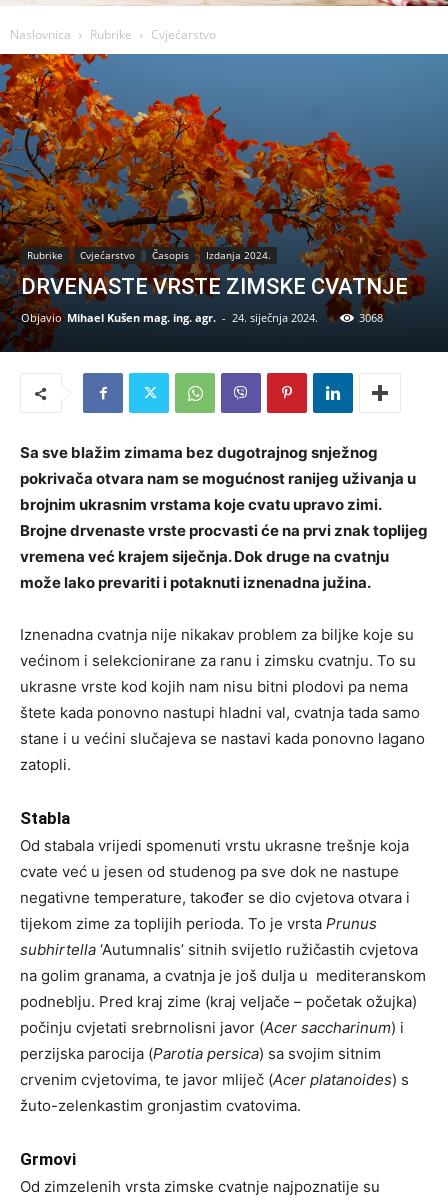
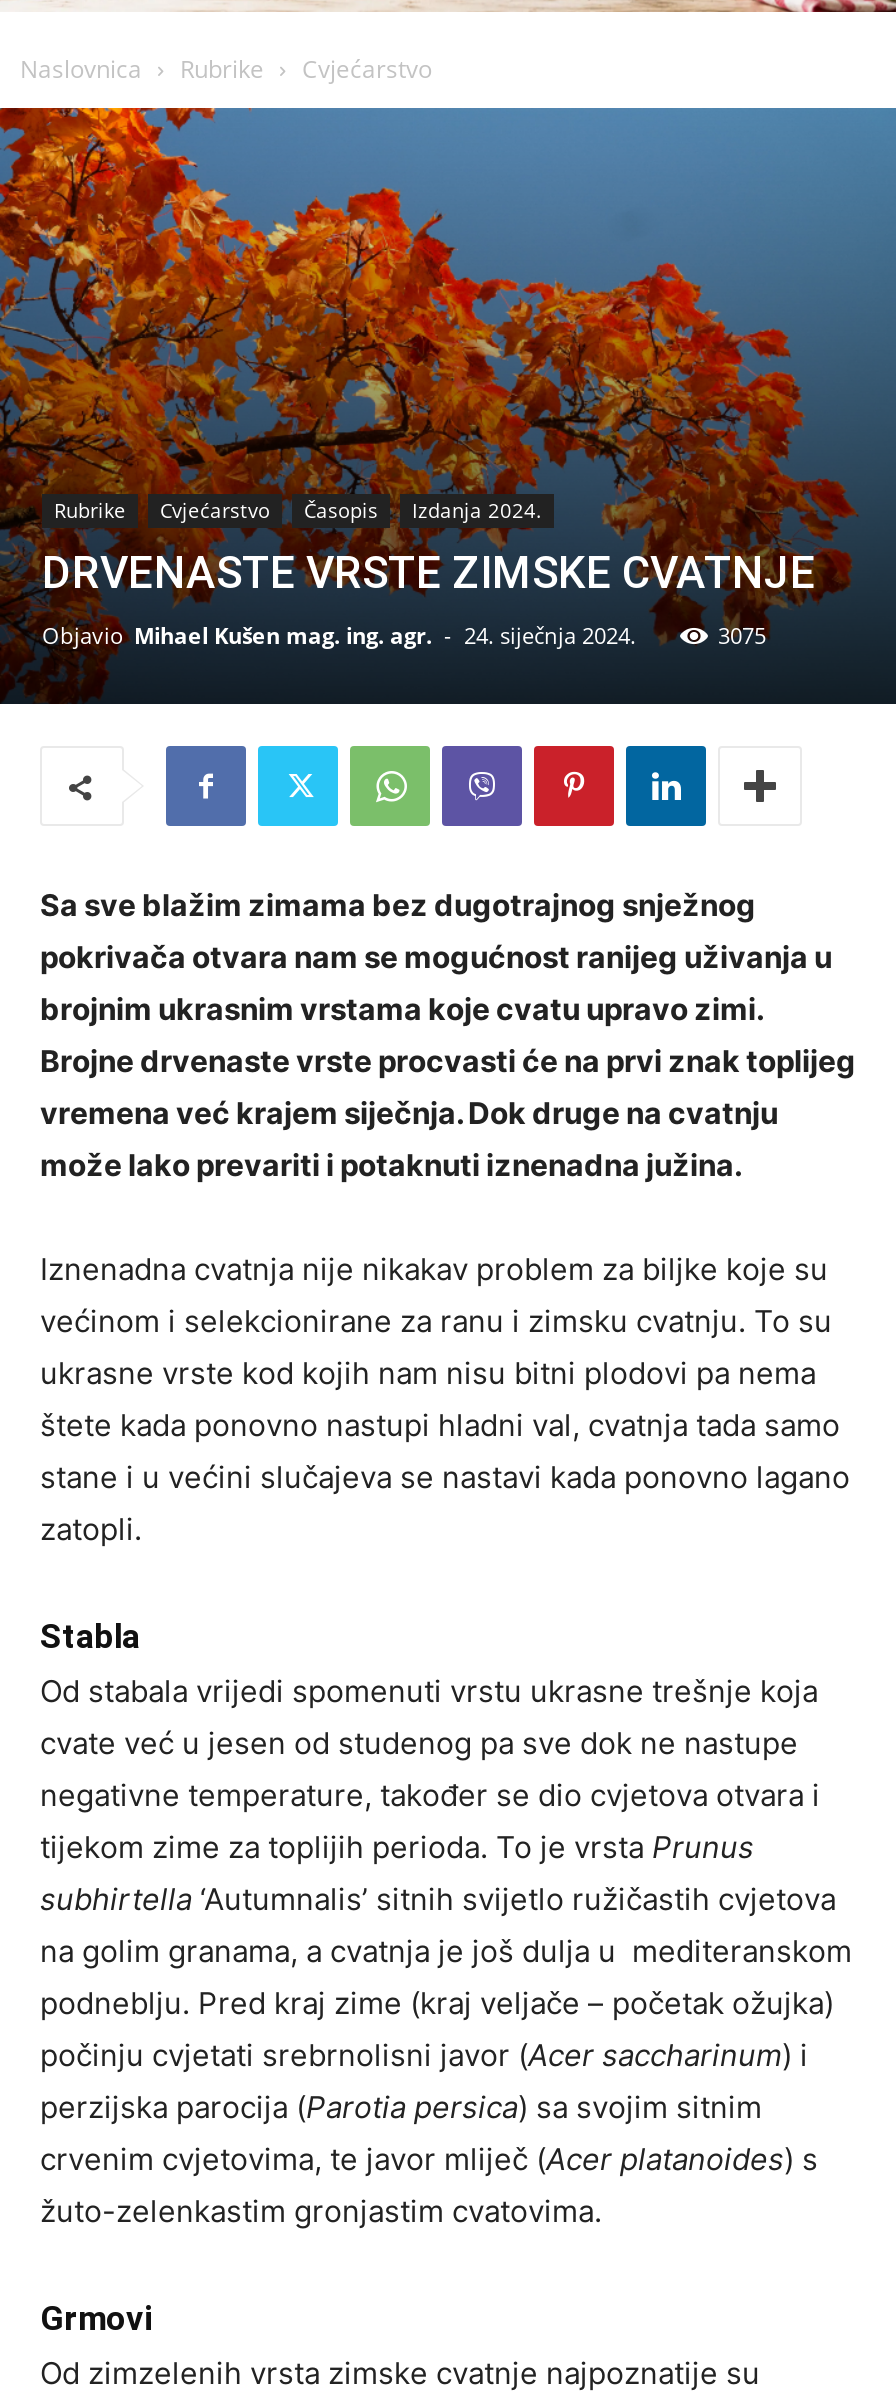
[359,310,383,325] 3068 -> [718,620,766,650] 3075

